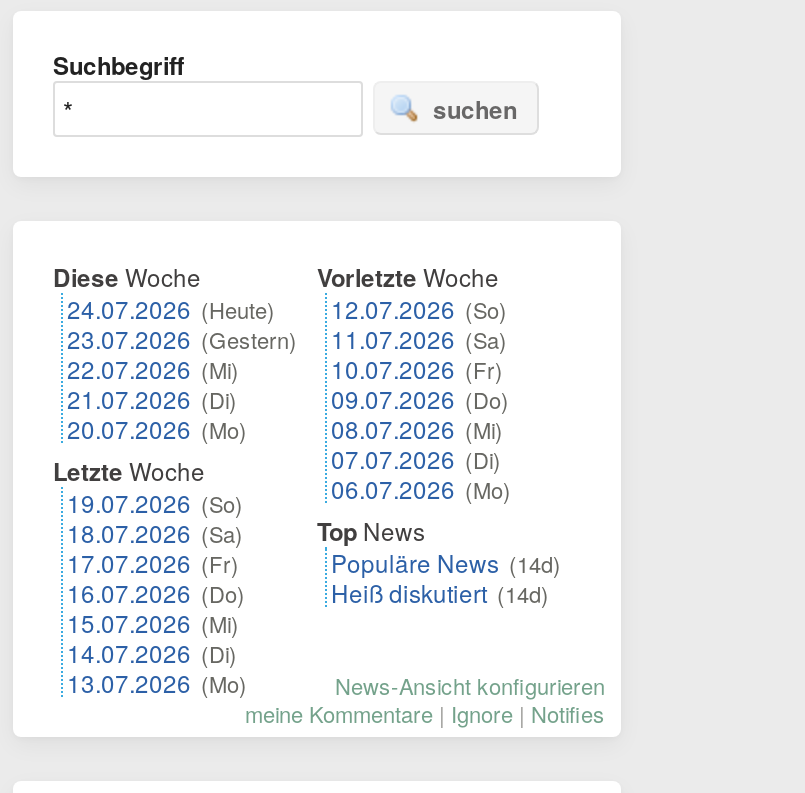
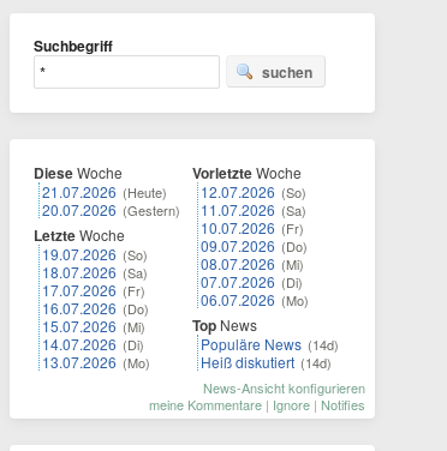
[67,291,297,445] 24.07.2026 (Heute) | 23.07.2026 (Gestern) | 22.07.2026 (Mi) | 21.07.2026 (Di) | 20.07.2026 (Mo) -> [42,181,180,220] 21.07.2026 (Heute) | 20.07.2026 (Gestern)
moved [53,453,247,699] -> [34,224,150,372]: Letzte Woche | 19.07.2026 (So) | 18.07.2026 (Sa) | 17.07.2026 (Fr) | 16.07.2026 (Do) | 15.07.2026 (Mi) | 14.07.2026 (Di) | 13.07.2026 (Mo)

